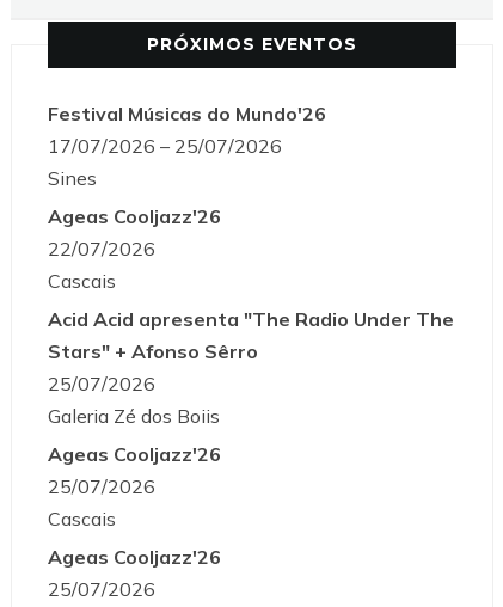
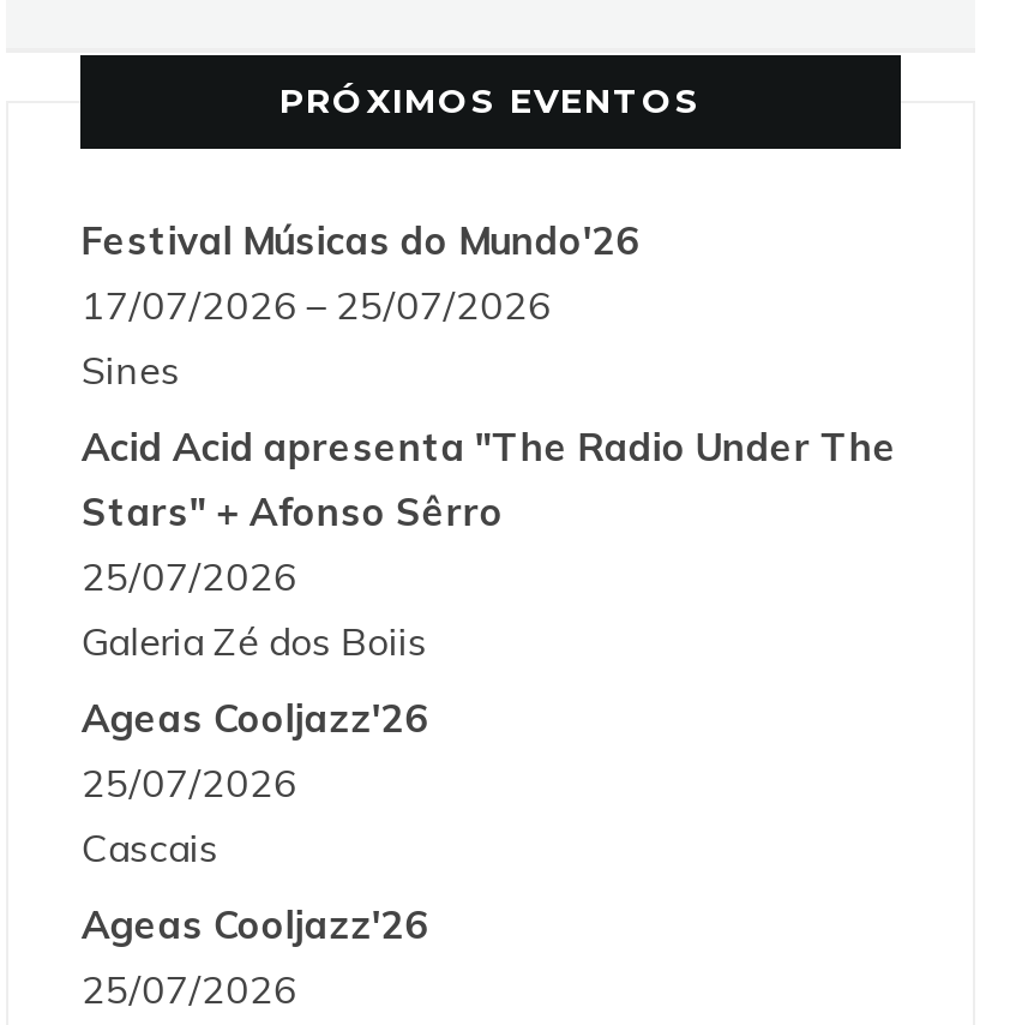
[48,204,222,293] Ageas Cooljazz'26 | 22/07/2026 | Cascais -> none

